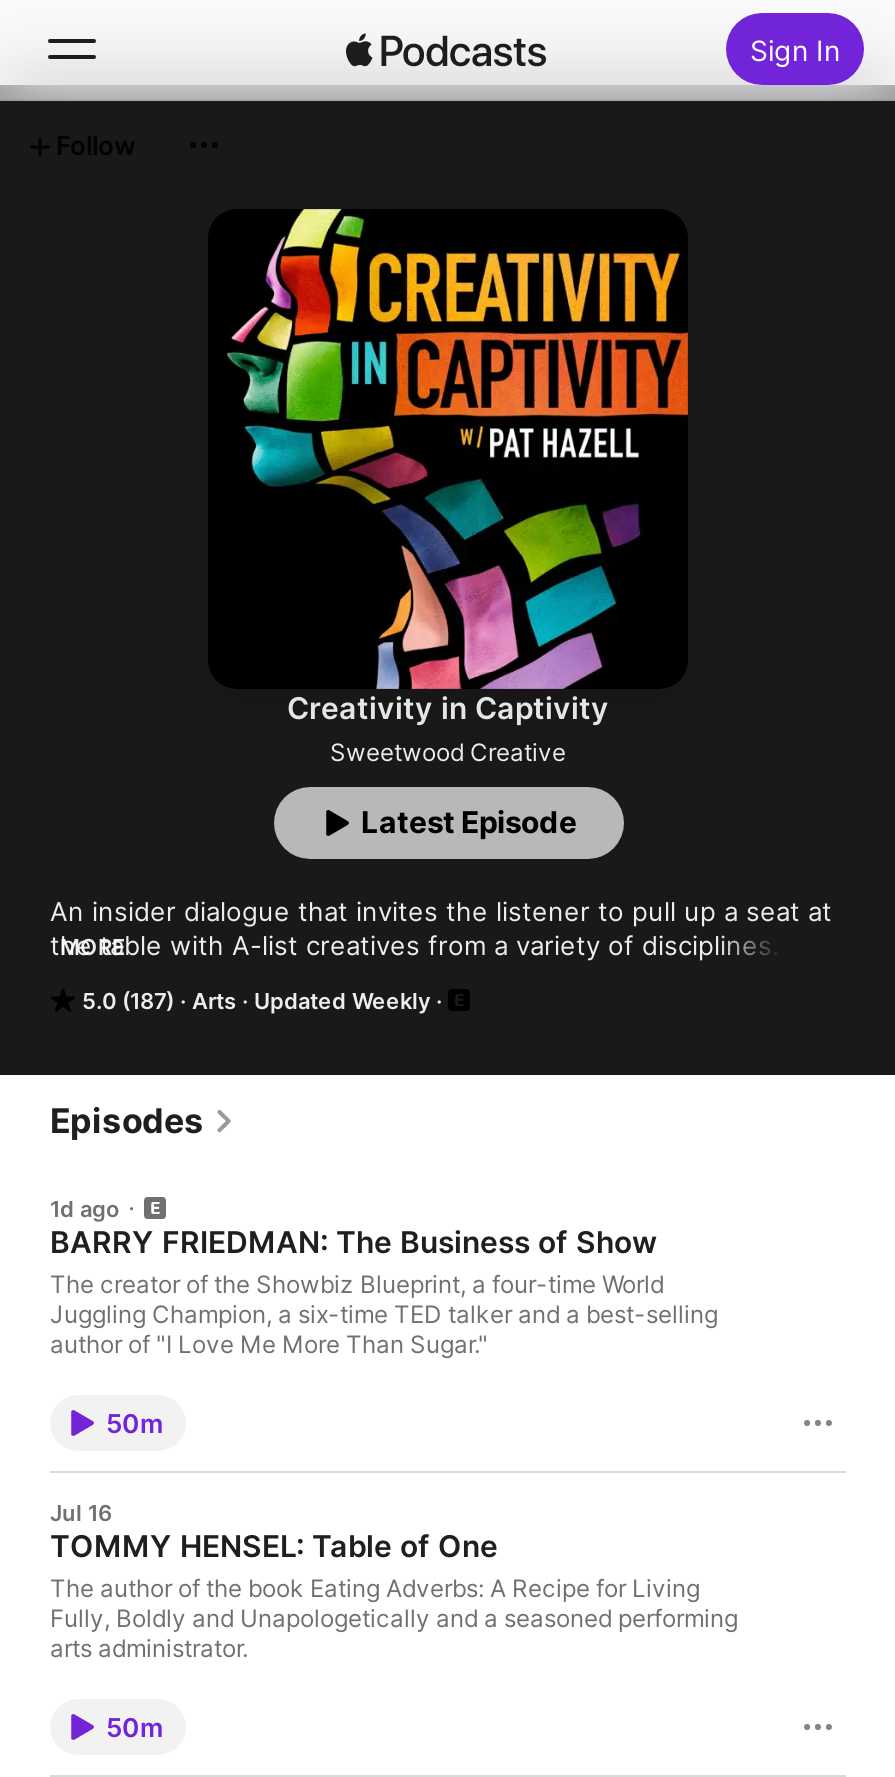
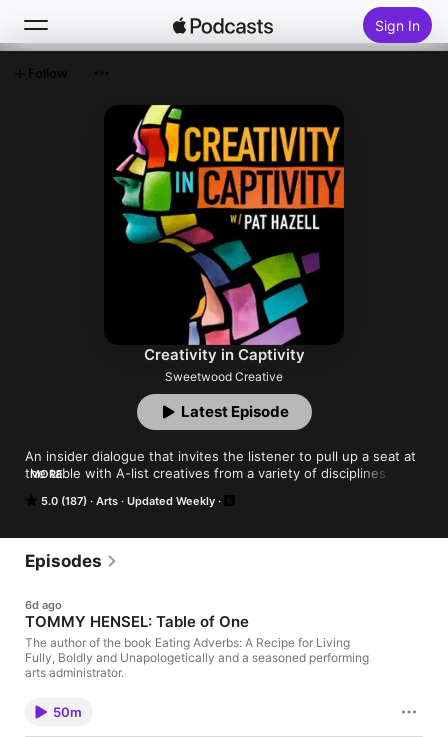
[50,1195,718,1527] 1d ago | BARRY FRIEDMAN: The Business of Show | The creator of the Showbiz Blueprint, a four-time World | Juggling Champion, a six-time TED talker and a best-selling | author of "I Love Me More Than Sugar." | 50m | Jul 16 -> [25,598,62,612] 6d ago

